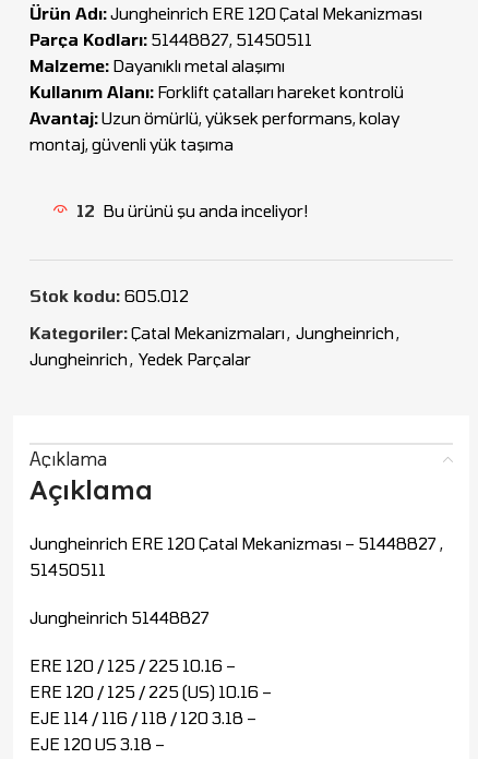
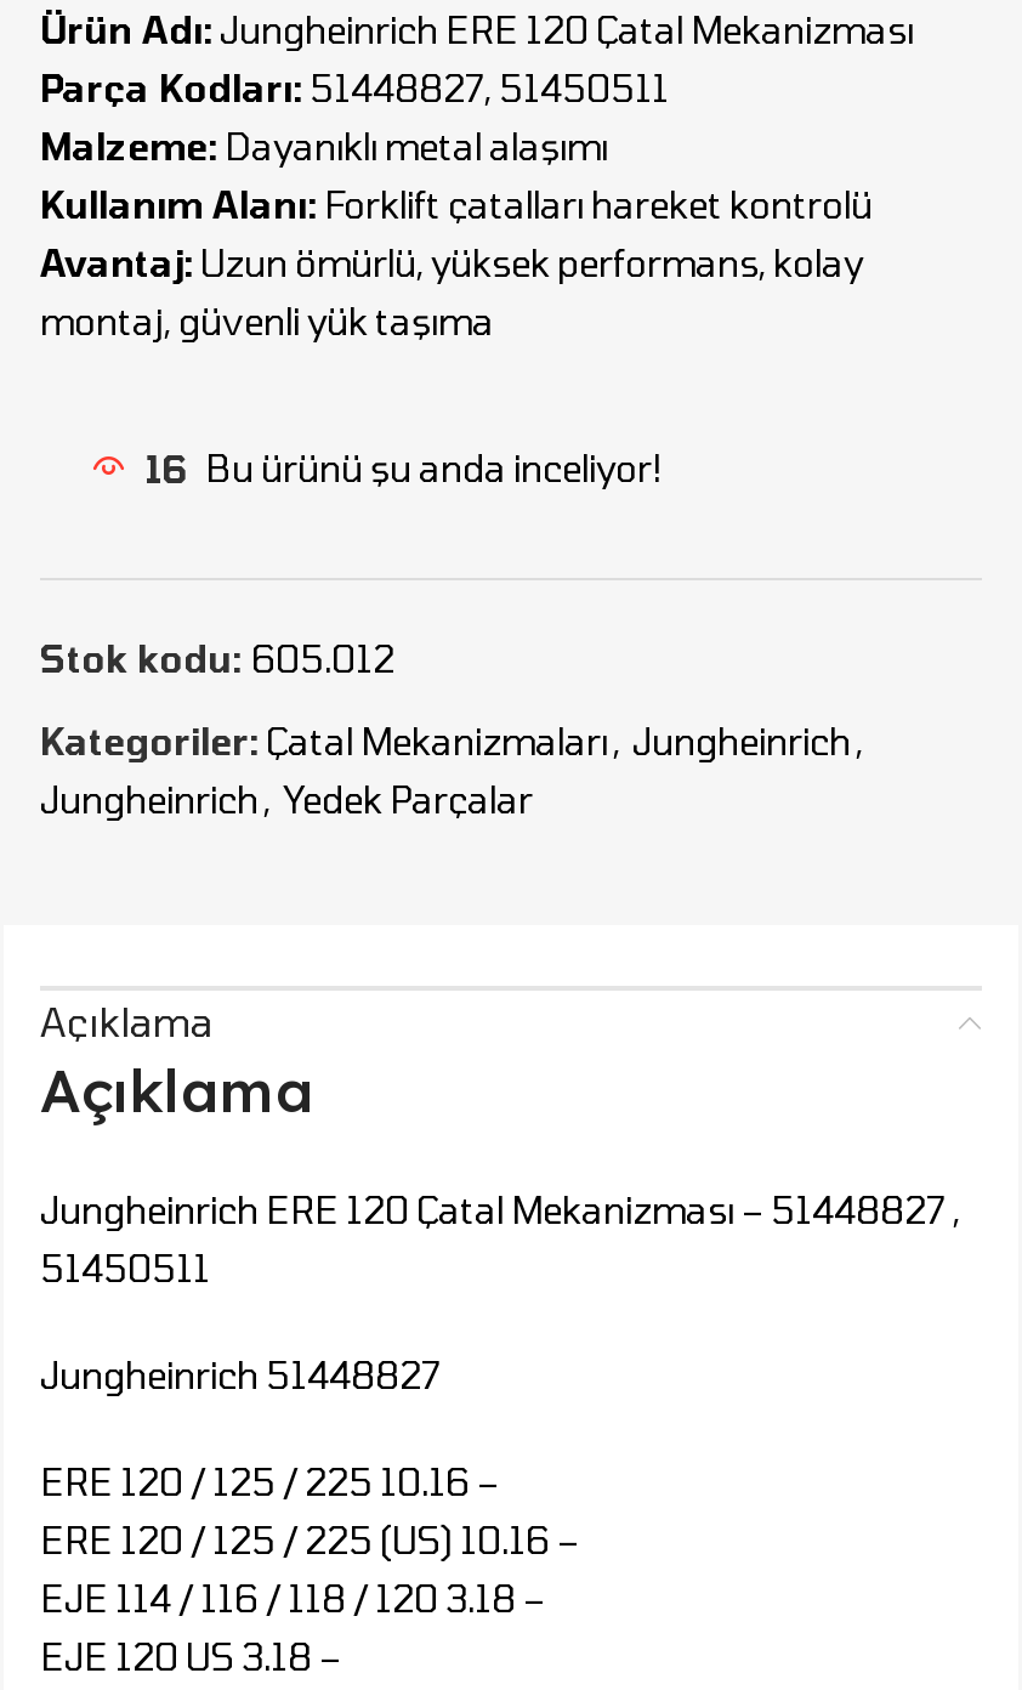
[76,201,308,220] 12 Bu ürünü şu anda inceliyor! -> [144,447,662,490] 16 Bu ürünü şu anda inceliyor!

